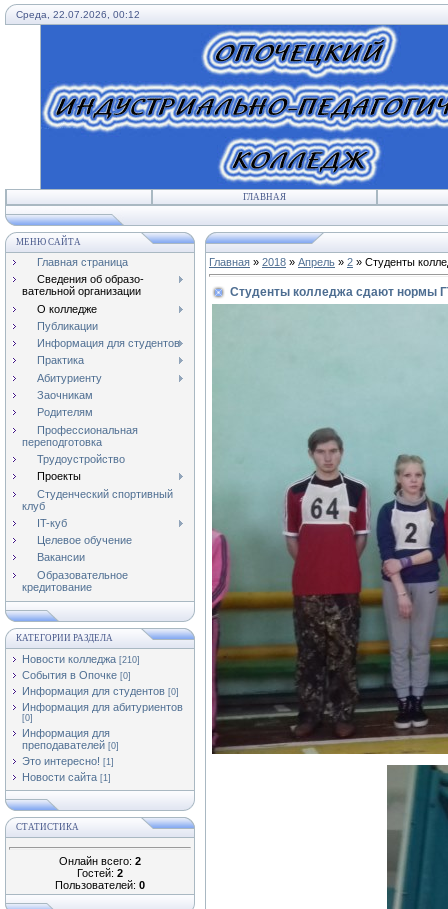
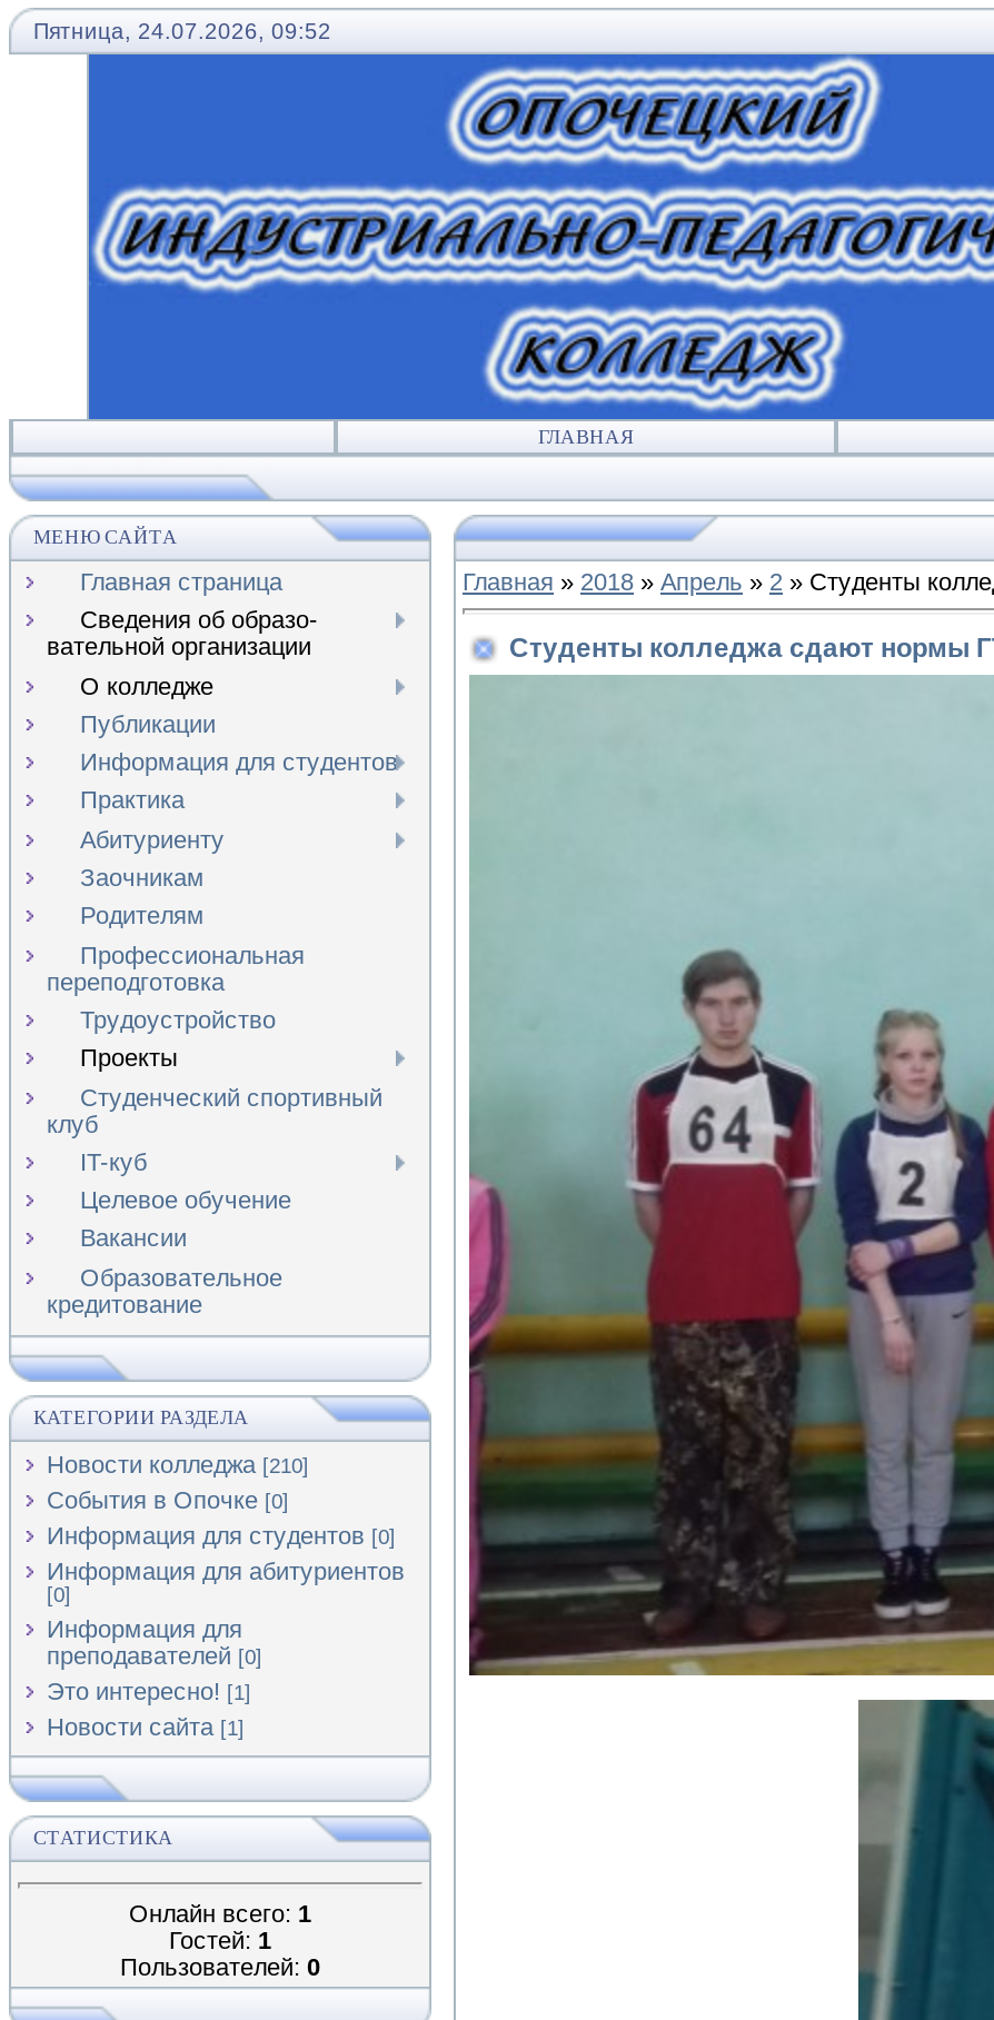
[16,9,140,20] Среда, 22.07.2026, 00:12 -> [33,19,331,43] Пятница, 24.07.2026, 09:52
[59,855,141,867] Онлайн всего: 2 -> [129,1900,311,1927] Онлайн всего: 1
[77,867,123,879] Гостей: 2 -> [169,1927,271,1953] Гостей: 1

